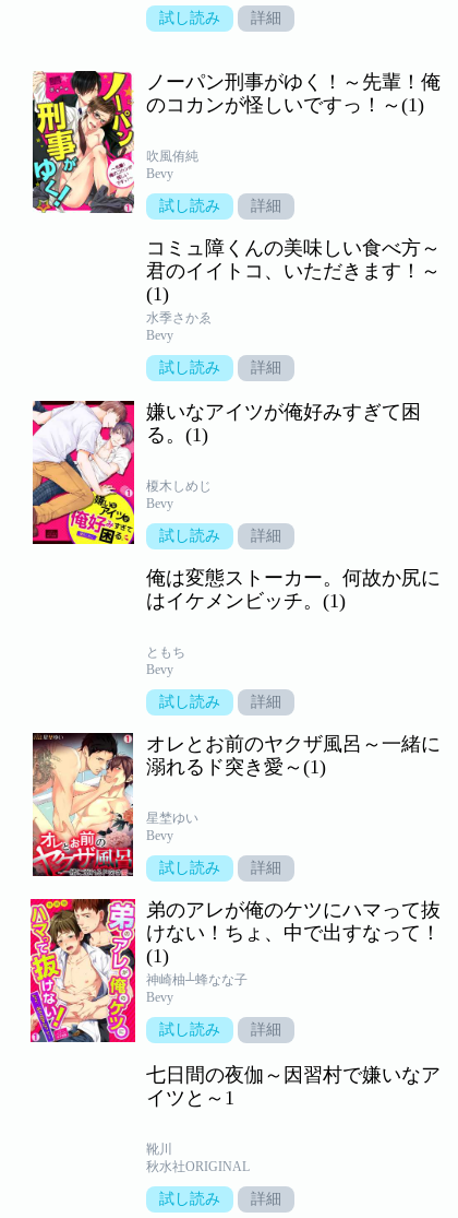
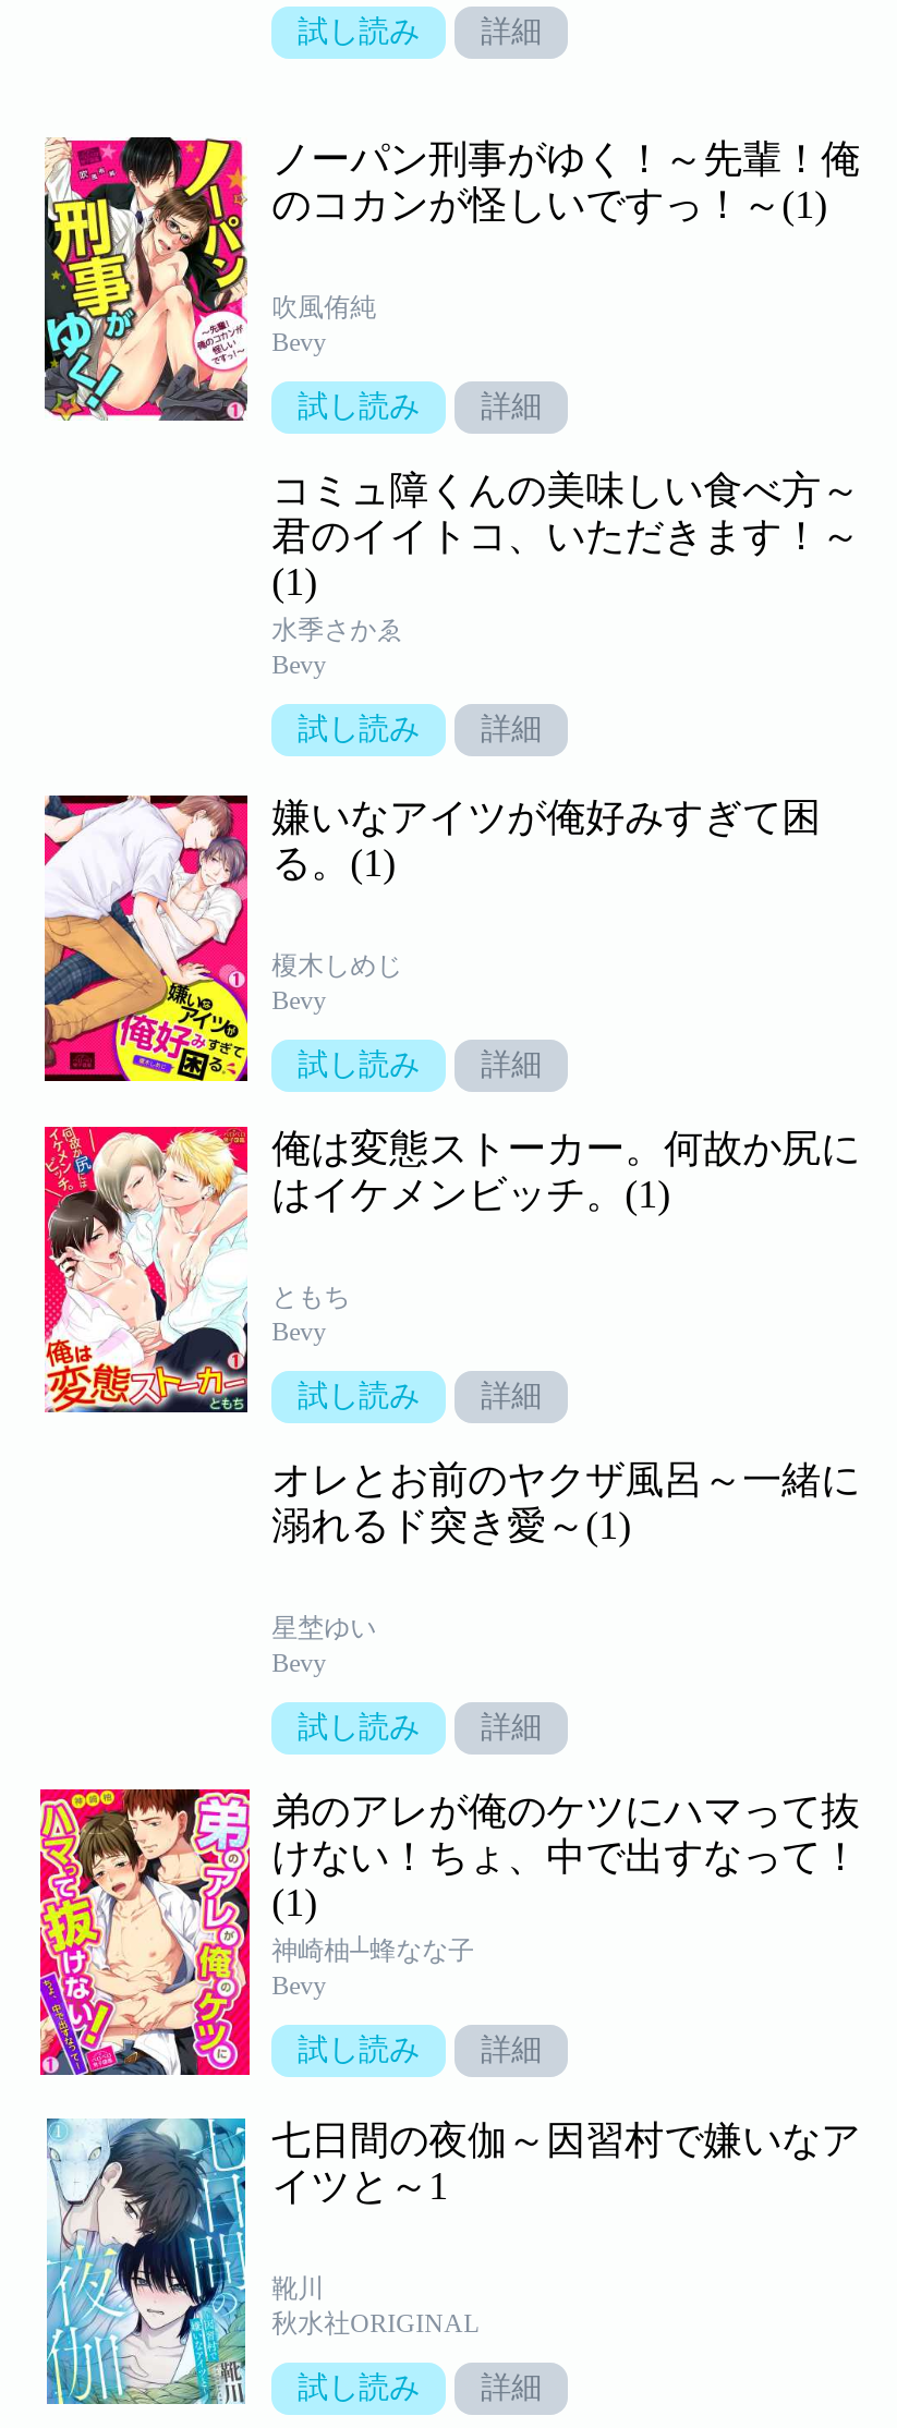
none -> [43,1125,250,1415] [image]
[32,732,134,877] [image] -> none
none -> [45,2116,247,2406] [image]

